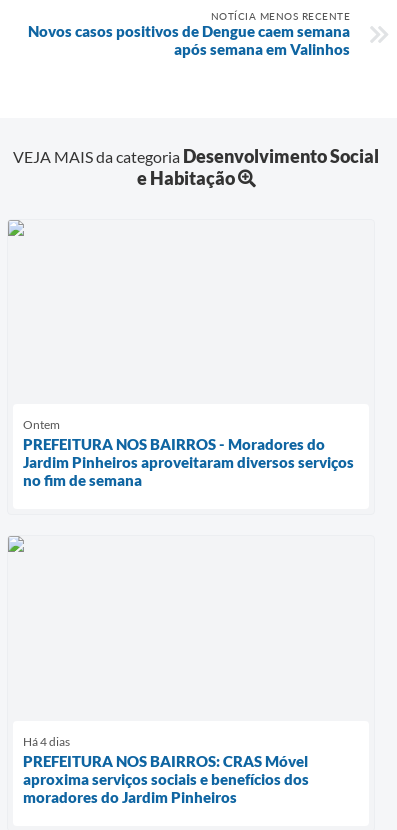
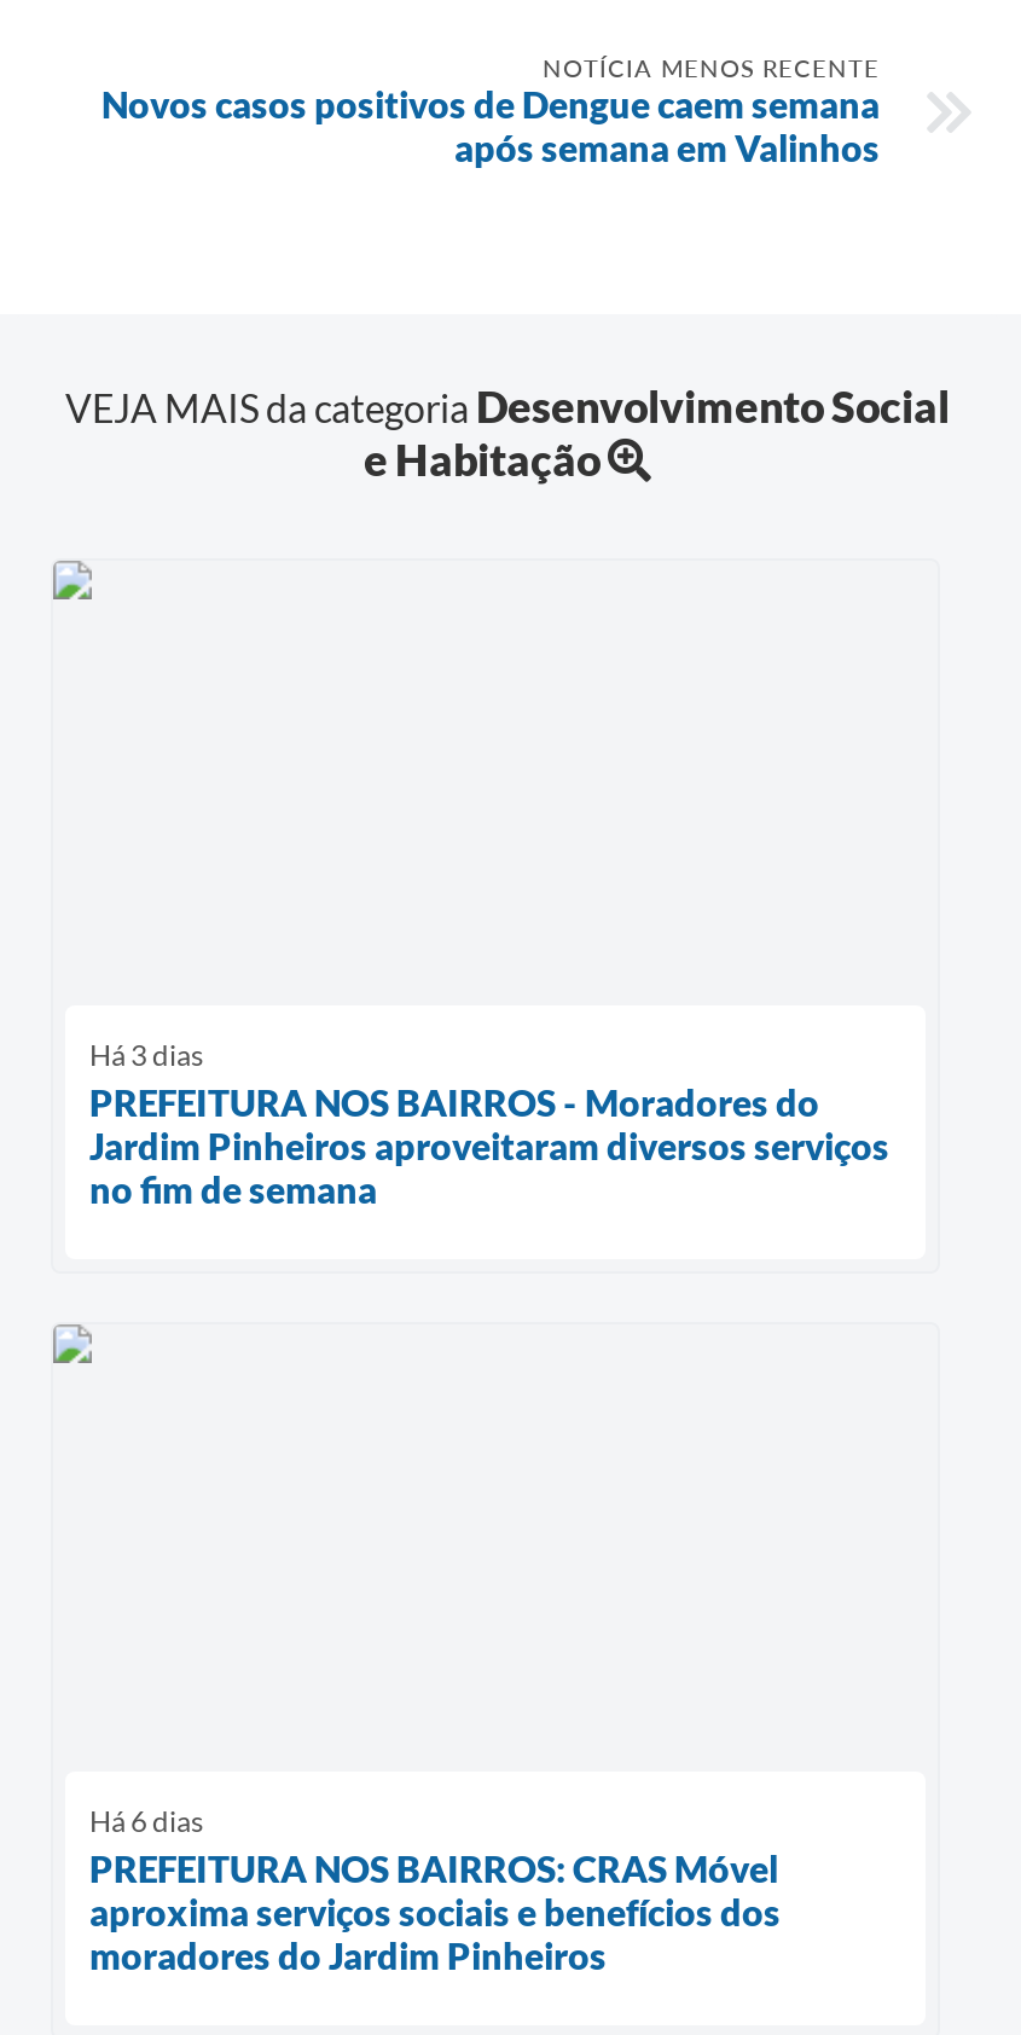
[23,417,60,432] Ontem -> [89,1038,203,1074] Há 3 dias
[23,734,70,749] Há 4 dias -> [89,1802,203,1838] Há 6 dias

